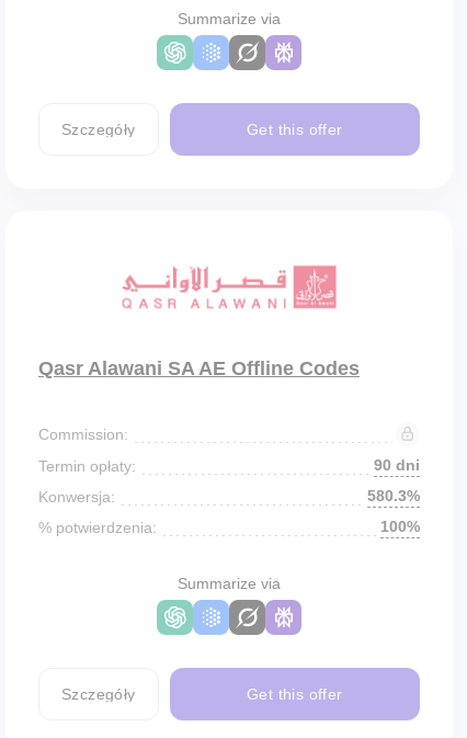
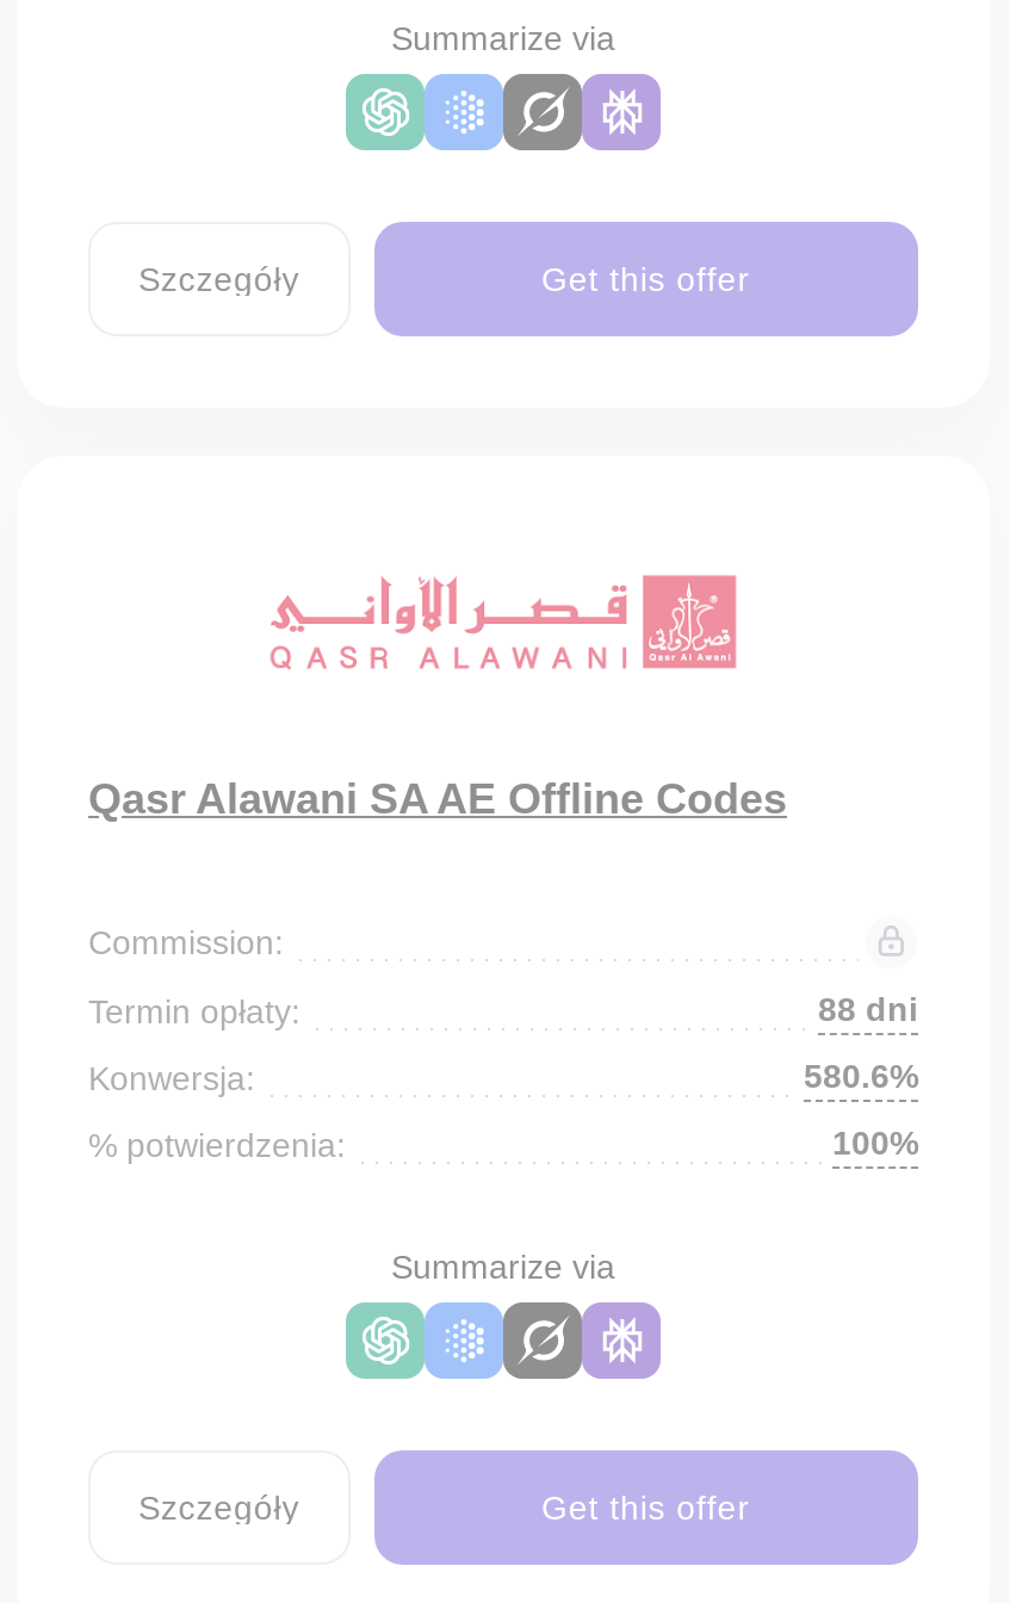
[374,456,420,474] 90 dni -> [818,990,918,1028] 88 dni
[367,487,420,504] 580.3% -> [804,1057,918,1095] 580.6%

